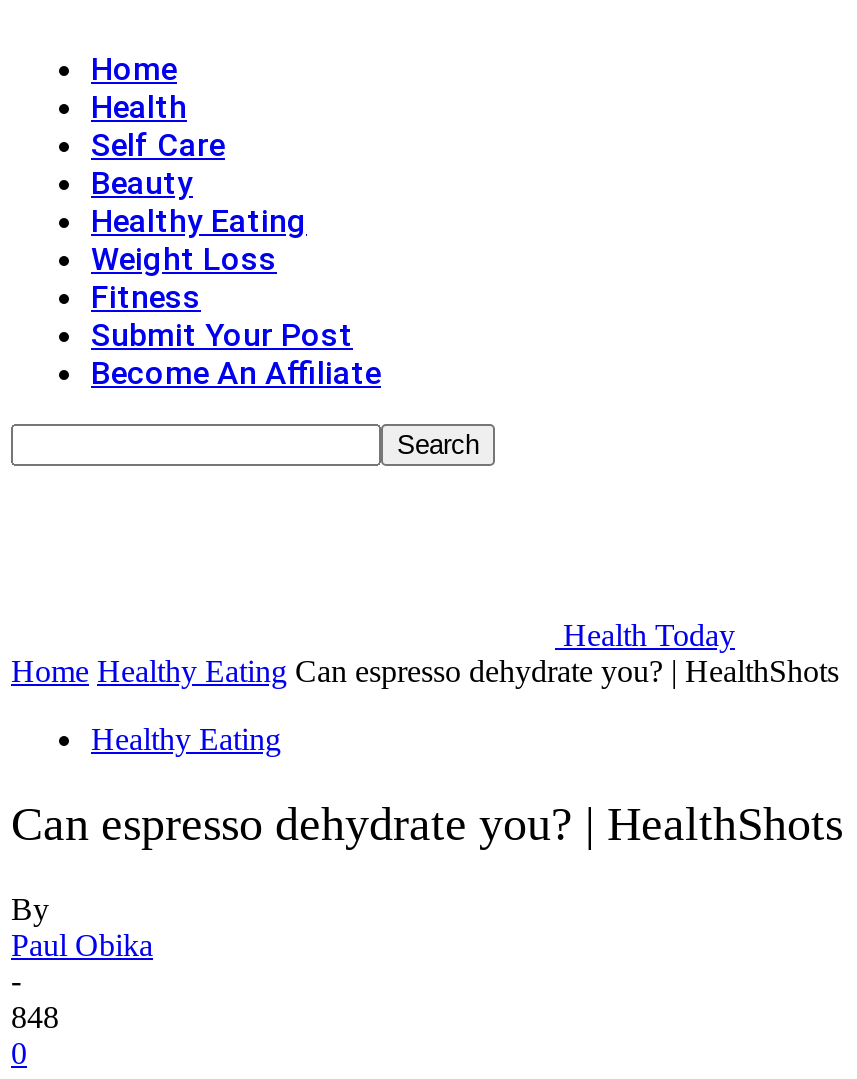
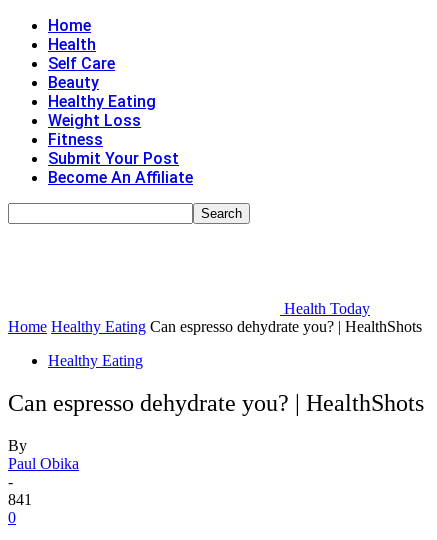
[11,1000,59,1034] 848 -> [8,491,32,508] 841

